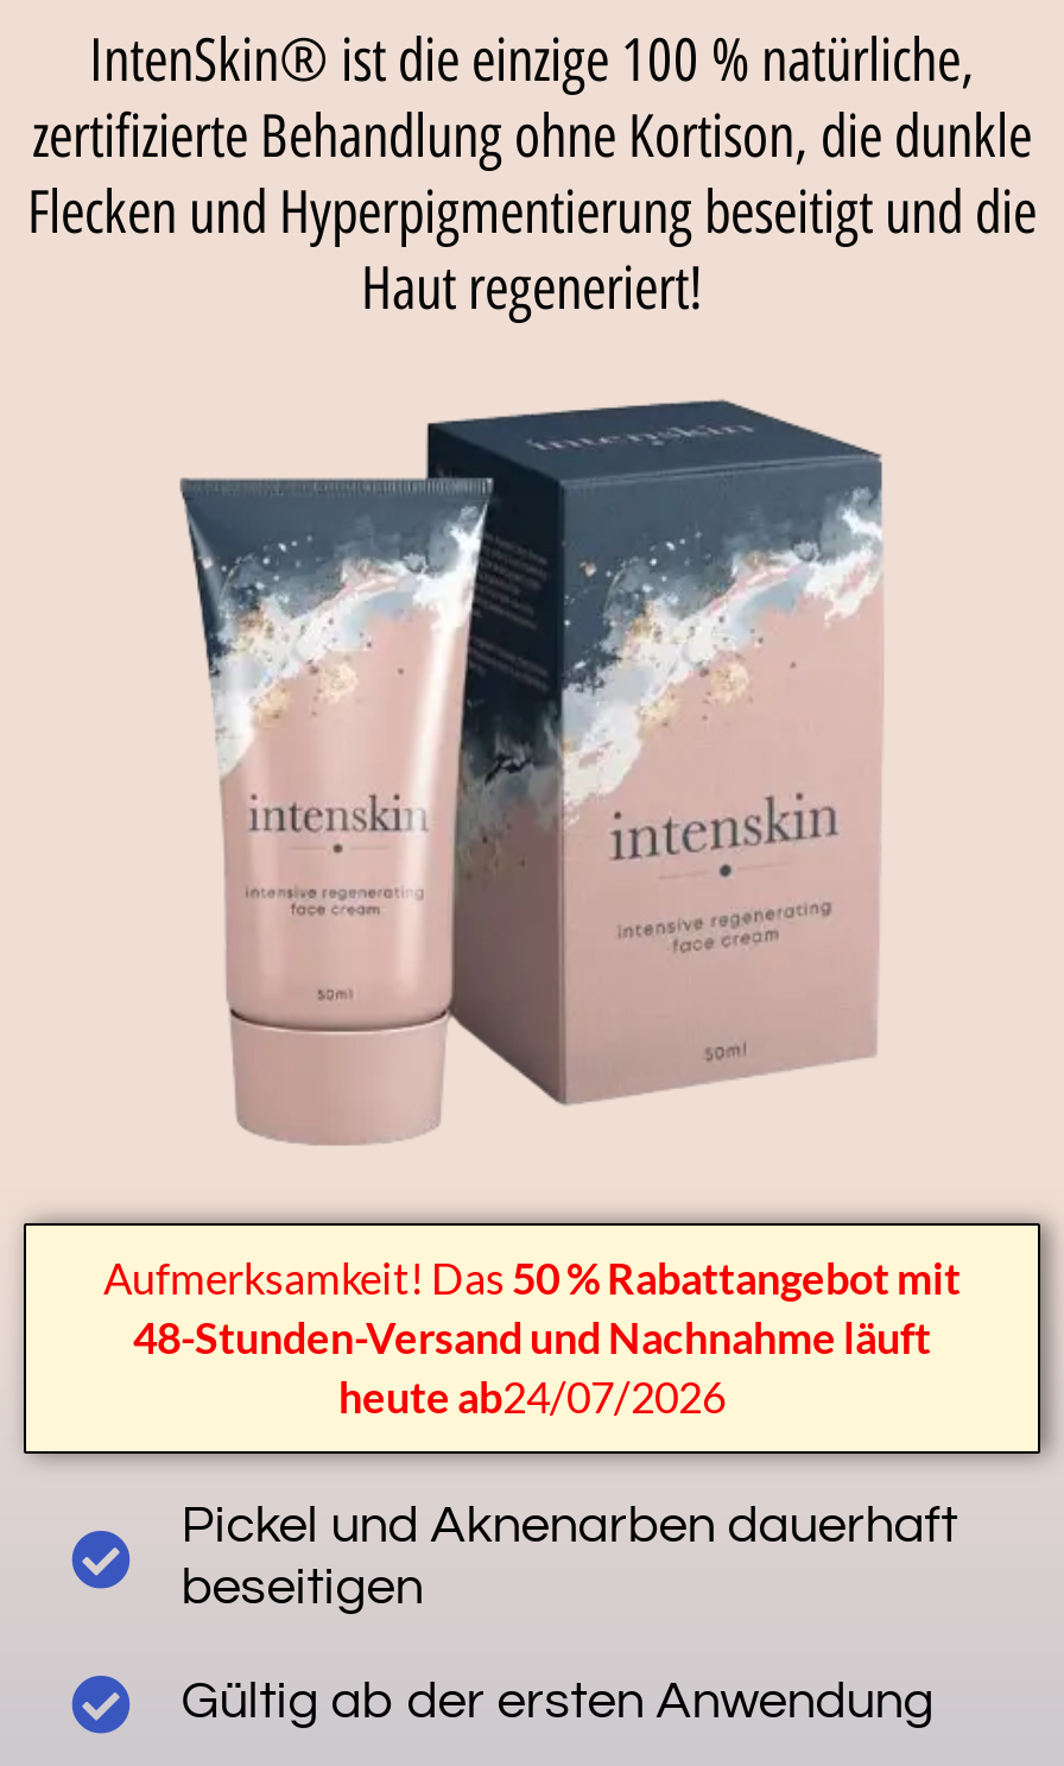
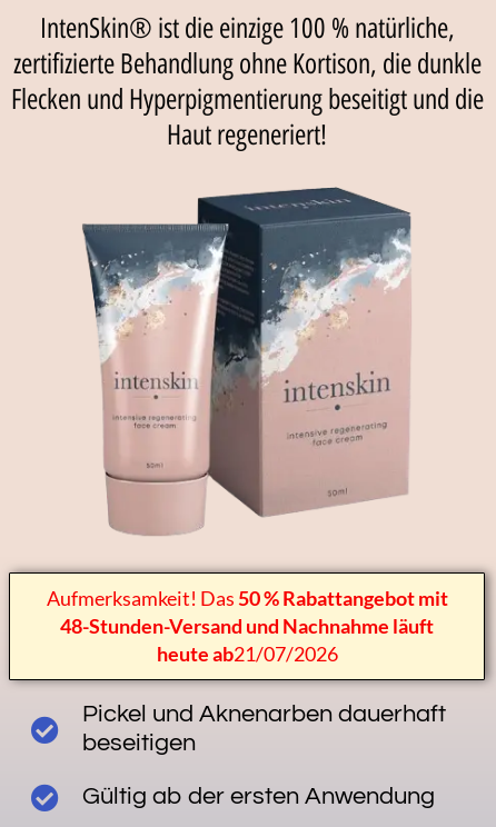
[338,1371,726,1423] heute ab24/07/2026 -> [156,642,338,666] heute ab21/07/2026

